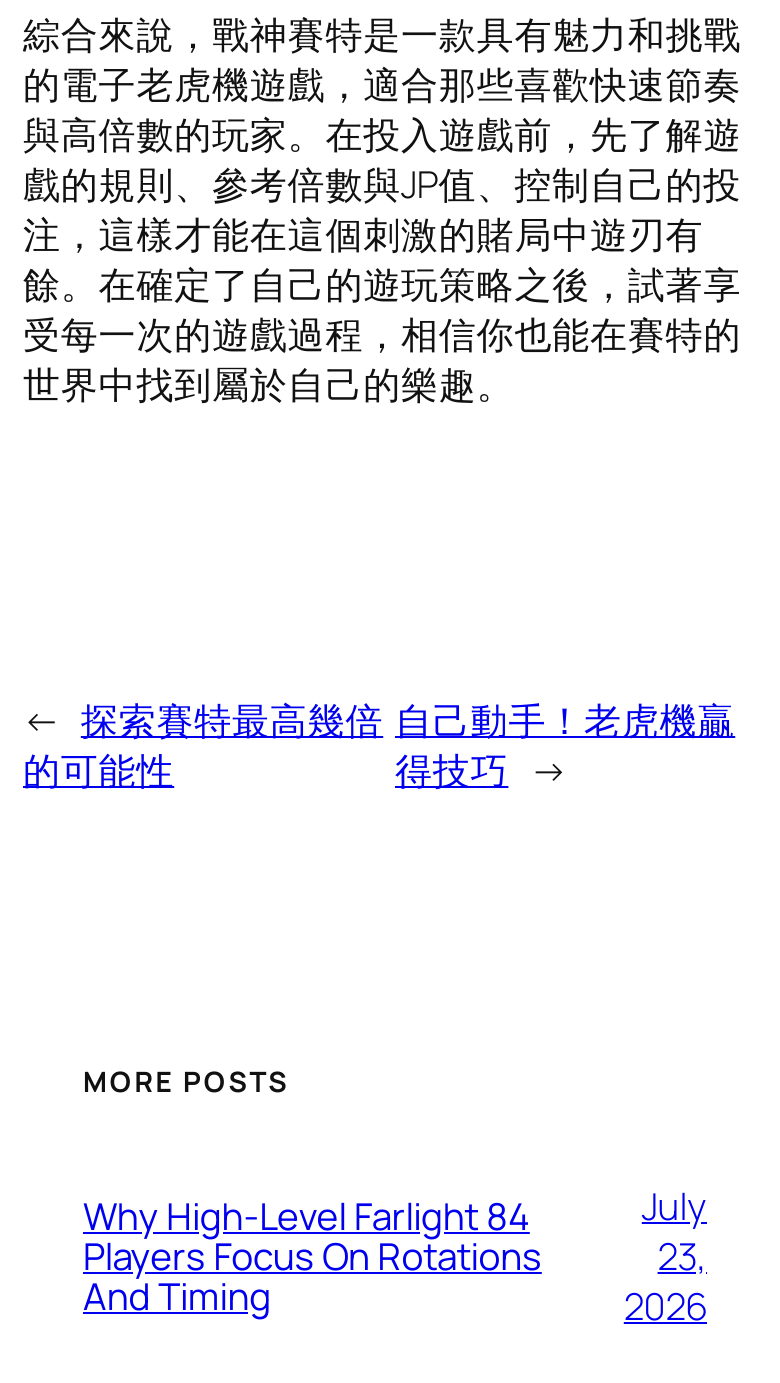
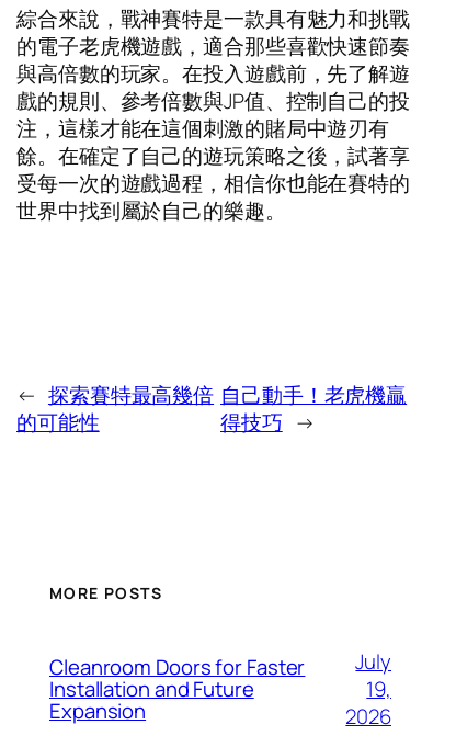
[83,1191,542,1323] Why High-Level Farlight 84 | Players Focus On Rotations | And Timing -> [49,653,305,725] Cleanroom Doors for Faster | Installation and Future | Expansion
[658,1230,707,1282] 23, -> [366,674,391,703] 19,

